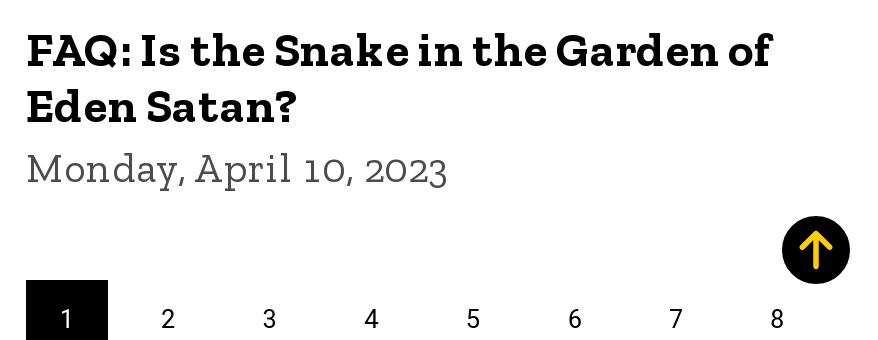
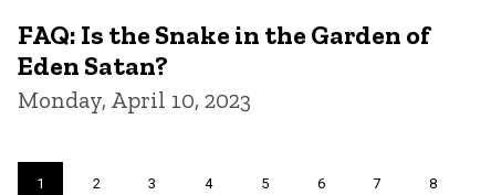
[780,214,852,286] [image] -> none

